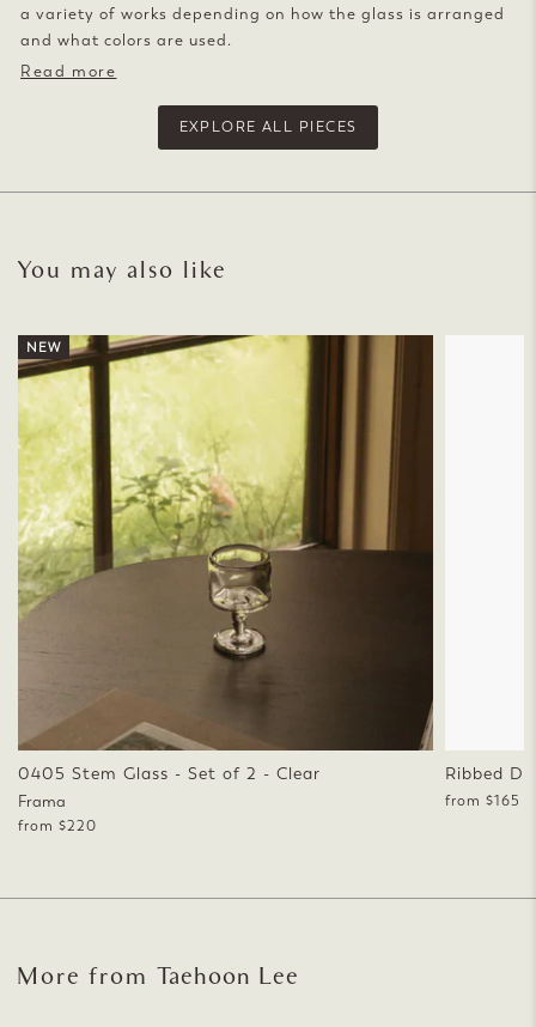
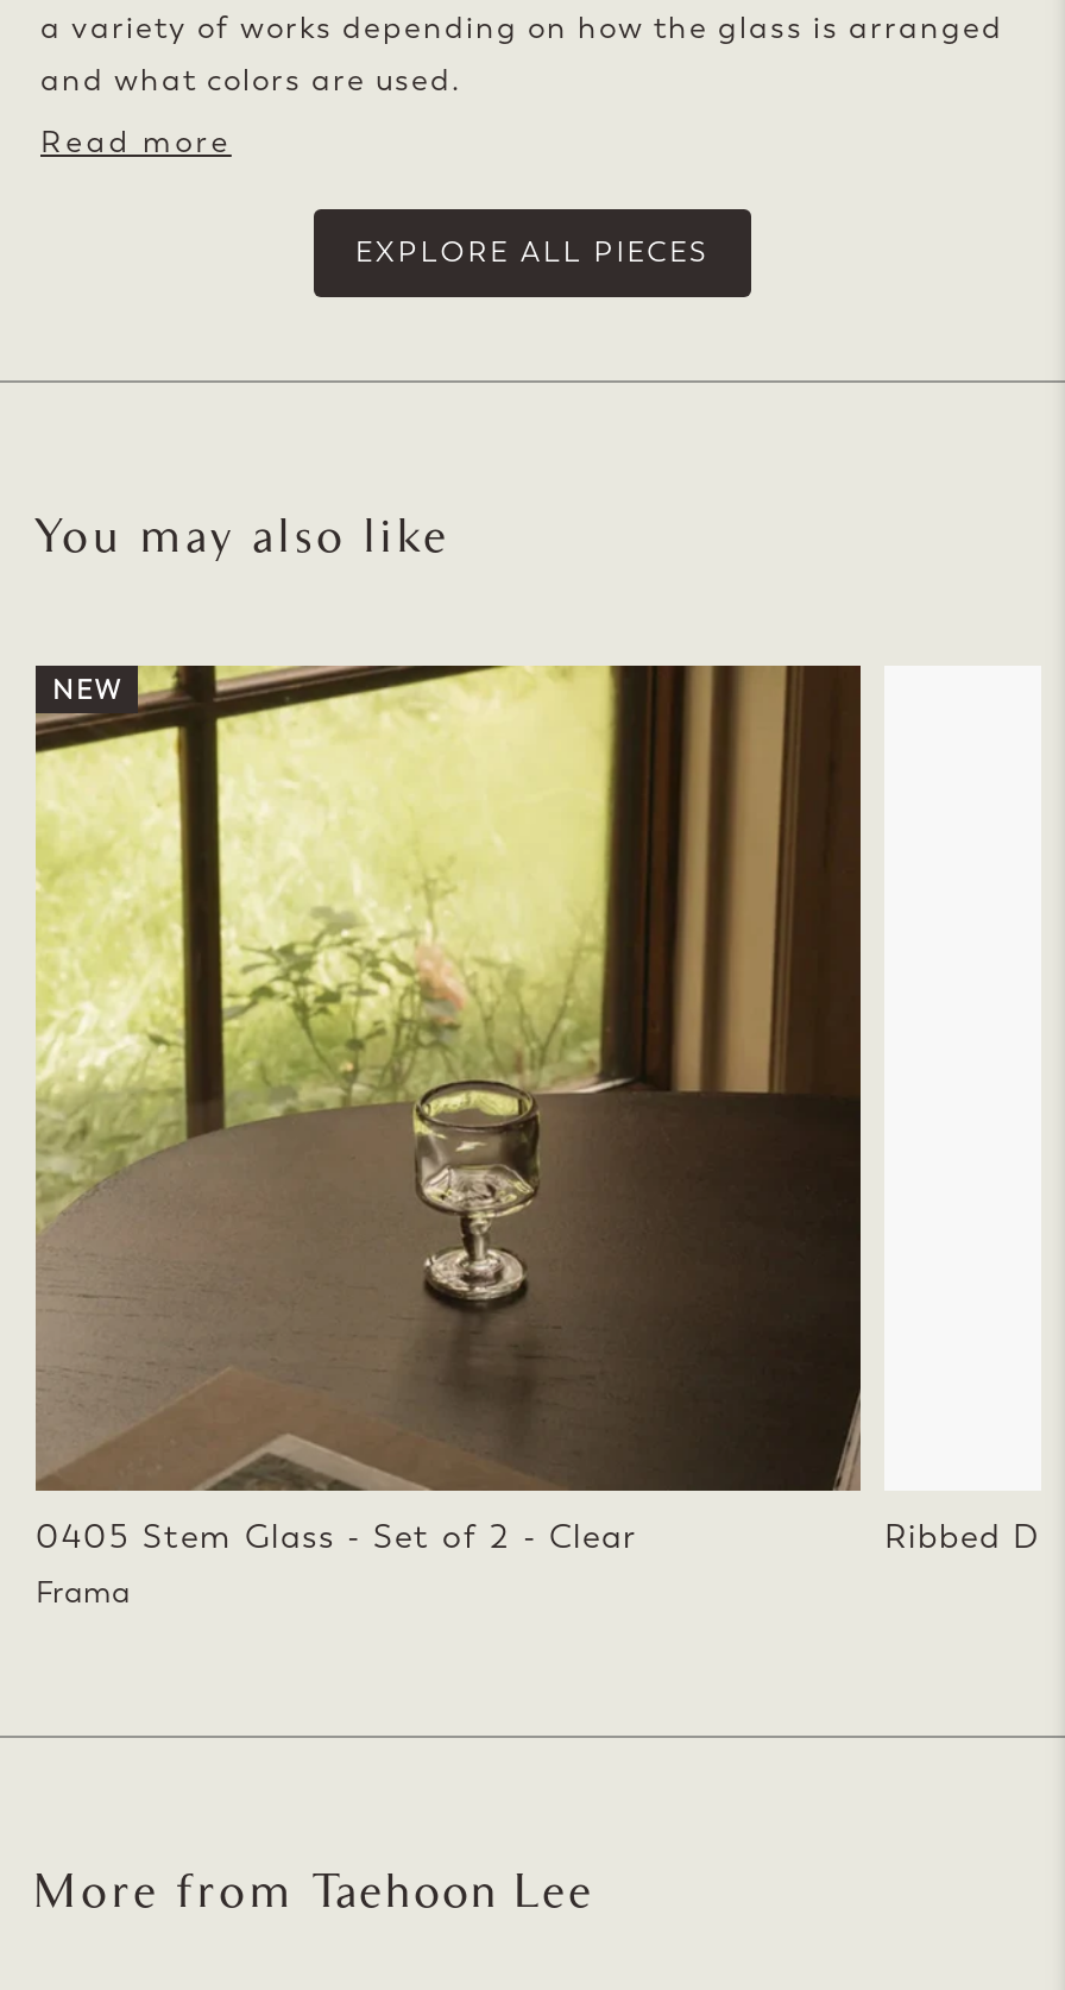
[445,793,520,810] from $165 -> none
[18,818,97,835] from $220 -> none

